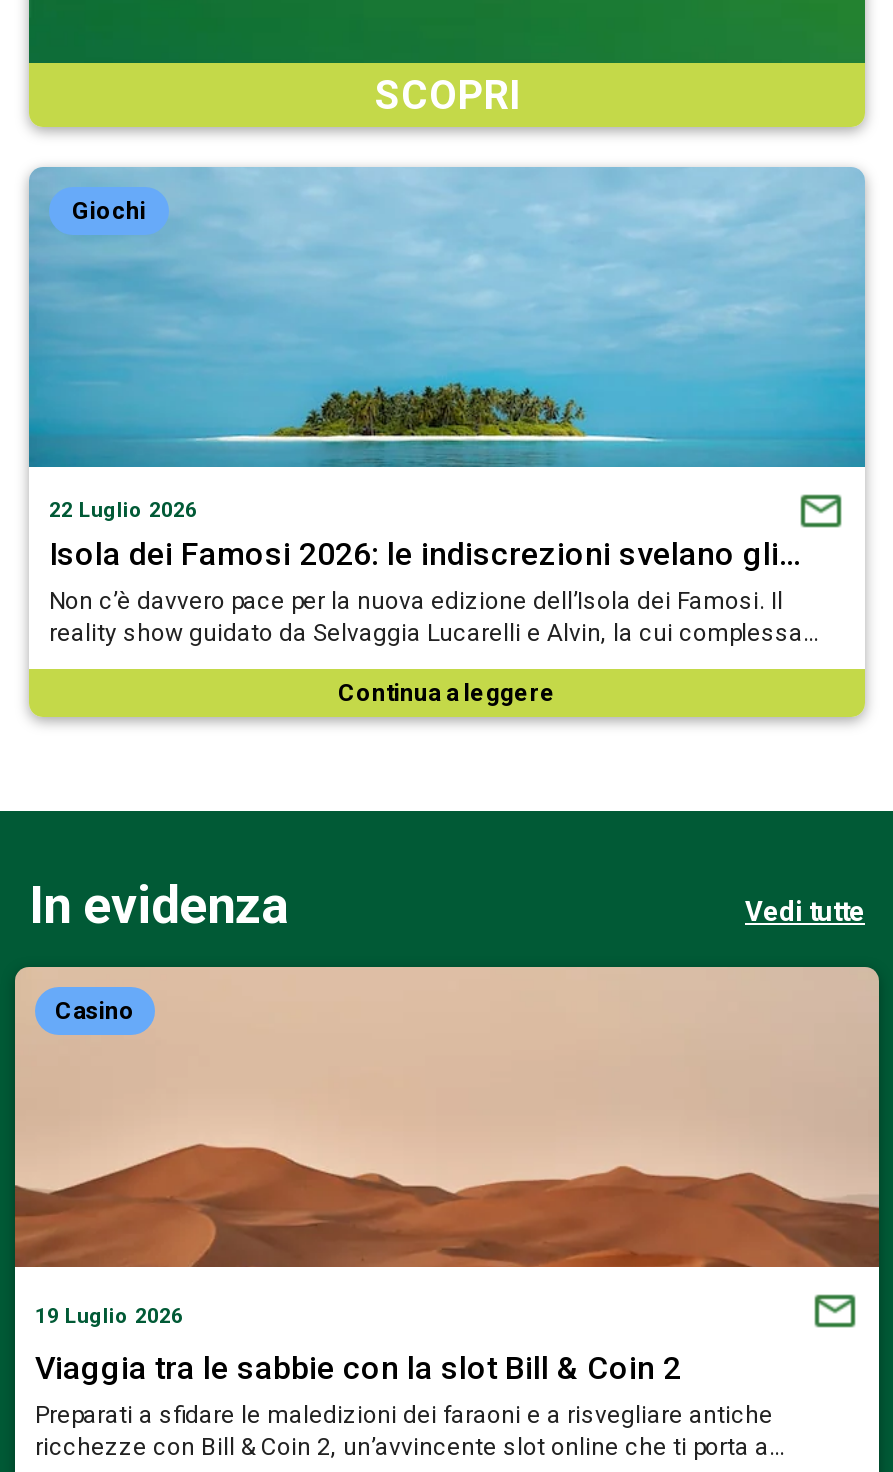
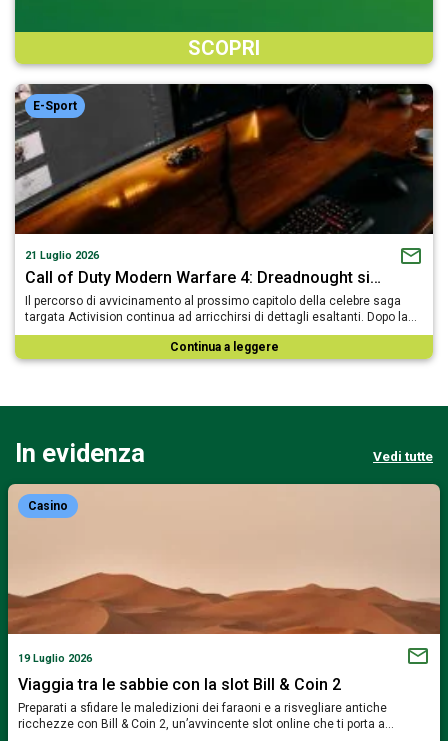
[27,167,867,469] [image] | Giochi -> [14,83,434,235] [image] | E-Sport
[49,497,821,647] 22 Luglio 2026 | Isola dei Famosi 2026: le indiscrezioni svelano gli… | Non c’è davvero pace per la nuova edizione dell’Isola dei Famosi. Il | reality show guidato da Selvaggia Lucarelli e Alvin, la cui complessa… -> [25,249,417,324] 21 Luglio 2026 | Call of Duty Modern Warfare 4: Dreadnought si… | Il percorso di avvicinamento al prossimo capitolo della celebre saga | targata Activision continua ad arricchirsi di dettagli esaltanti. Dopo la…

